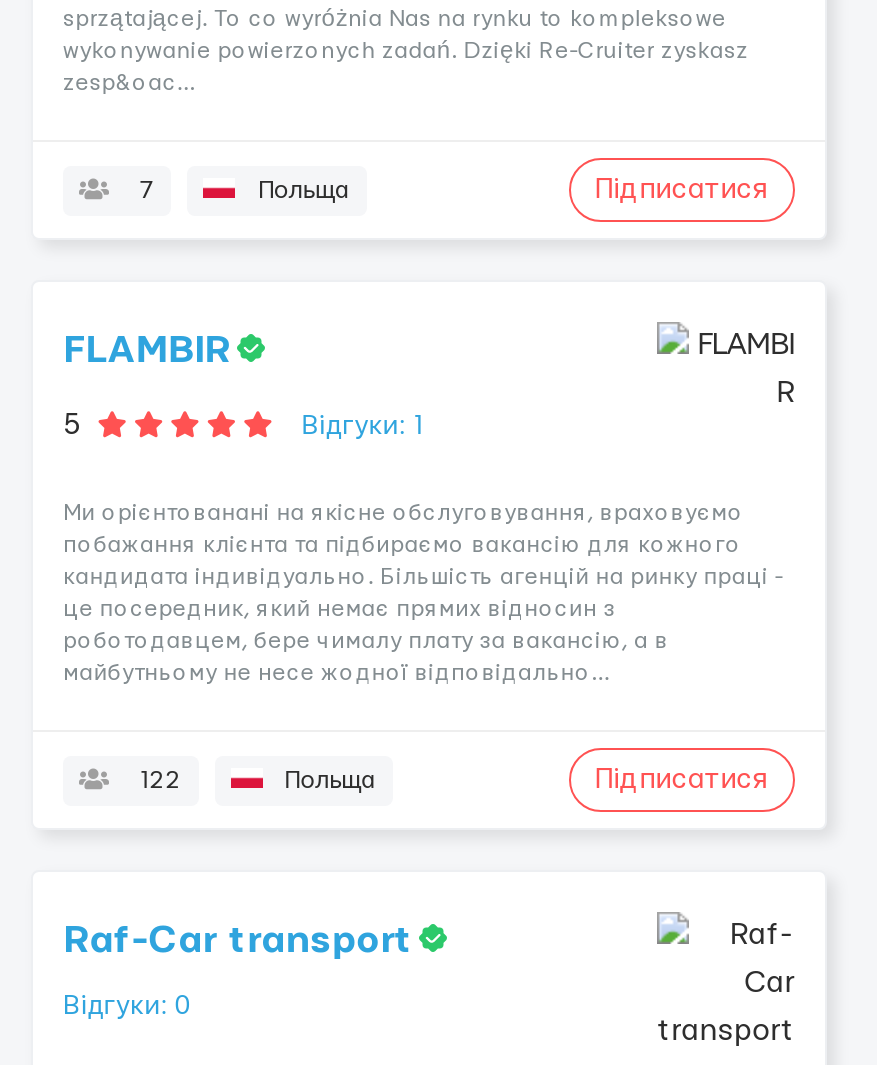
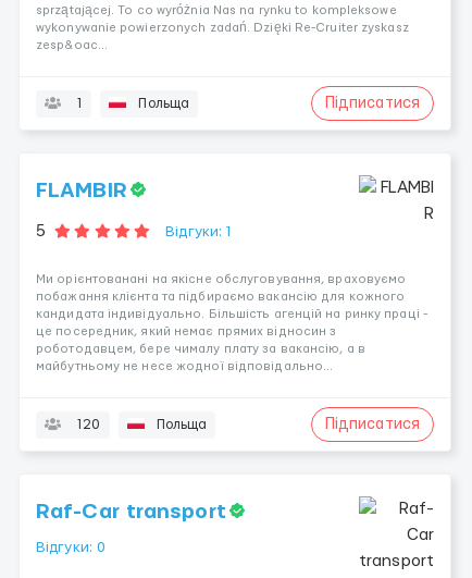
[139,177,156,201] 7 -> [77,96,83,109] 1
[139,767,182,791] 122 -> [77,417,101,431] 120

